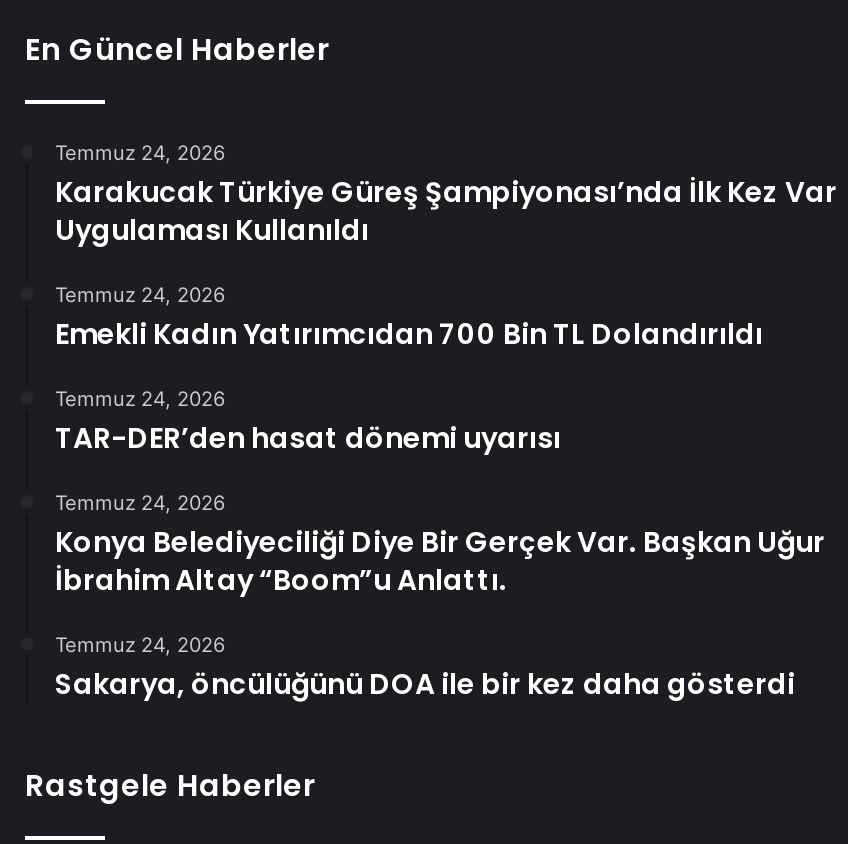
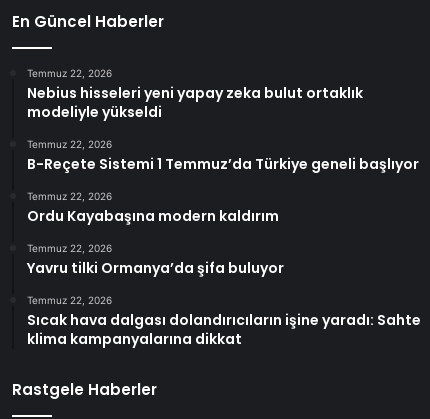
[55,141,837,251] Temmuz 24, 2026 | Karakucak Türkiye Güreş Şampiyonası’nda İlk Kez Var | Uygulaması Kullanıldı -> [27,67,363,122] Temmuz 22, 2026 | Nebius hisseleri yeni yapay zeka bulut ortaklık | modeliyle yükseldi
[55,283,763,355] Temmuz 24, 2026 | Emekli Kadın Yatırımcıdan 700 Bin TL Dolandırıldı -> [27,138,419,174] Temmuz 22, 2026 | B-Reçete Sistemi 1 Temmuz’da Türkiye geneli başlıyor
[55,387,561,459] Temmuz 24, 2026 | TAR-DER’den hasat dönemi uyarısı -> [27,190,279,226] Temmuz 22, 2026 | Ordu Kayabaşına modern kaldırım
[55,491,825,601] Temmuz 24, 2026 | Konya Belediyeciliği Diye Bir Gerçek Var. Başkan Uğur | İbrahim Altay “Boom”u Anlattı. -> [27,242,284,278] Temmuz 22, 2026 | Yavru tilki Ormanya’da şifa buluyor
[55,633,795,705] Temmuz 24, 2026 | Sakarya, öncülüğünü DOA ile bir kez daha gösterdi -> [27,294,421,349] Temmuz 22, 2026 | Sıcak hava dalgası dolandırıcıların işine yaradı: Sahte | klima kampanyalarına dikkat

